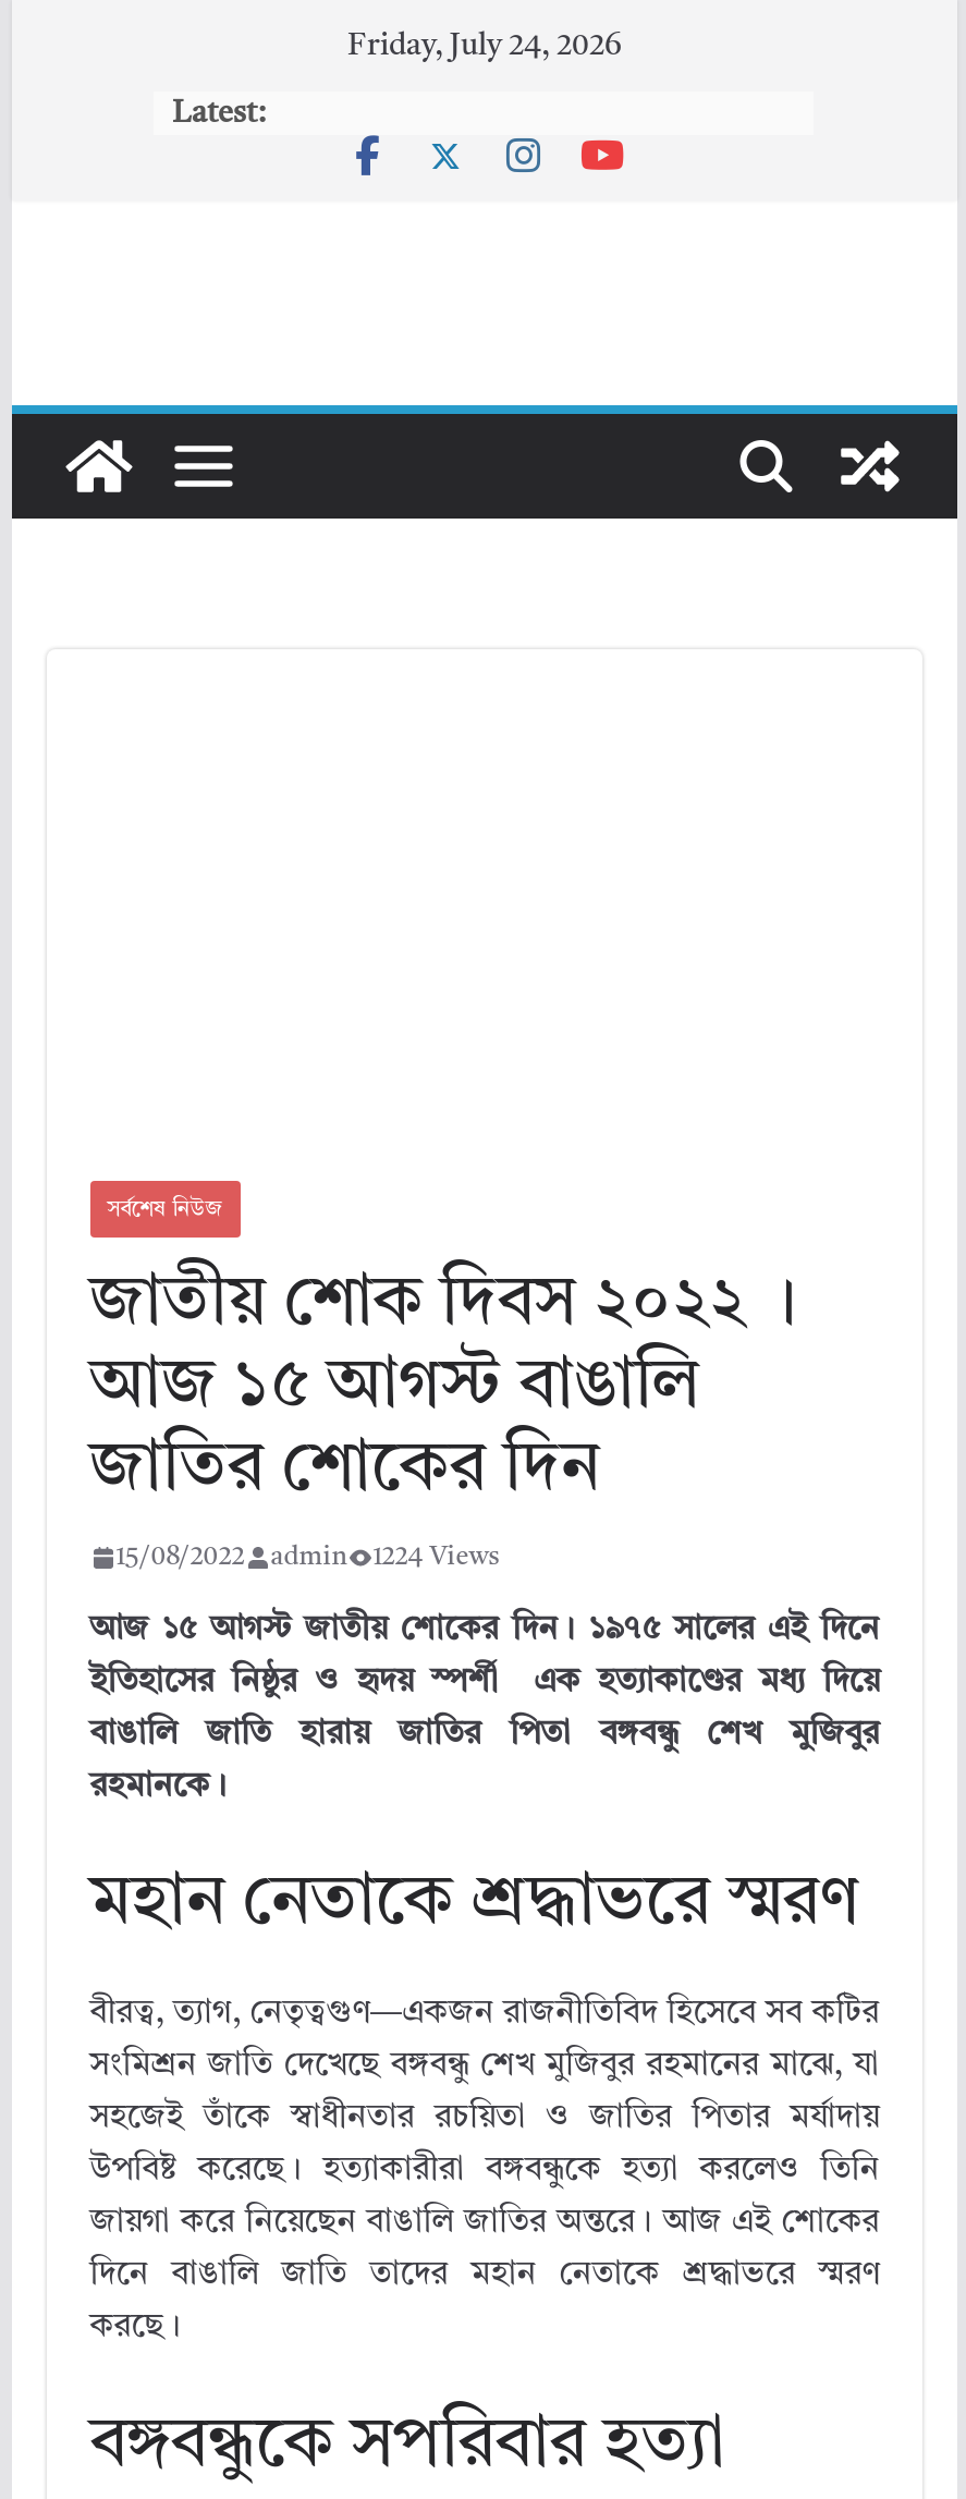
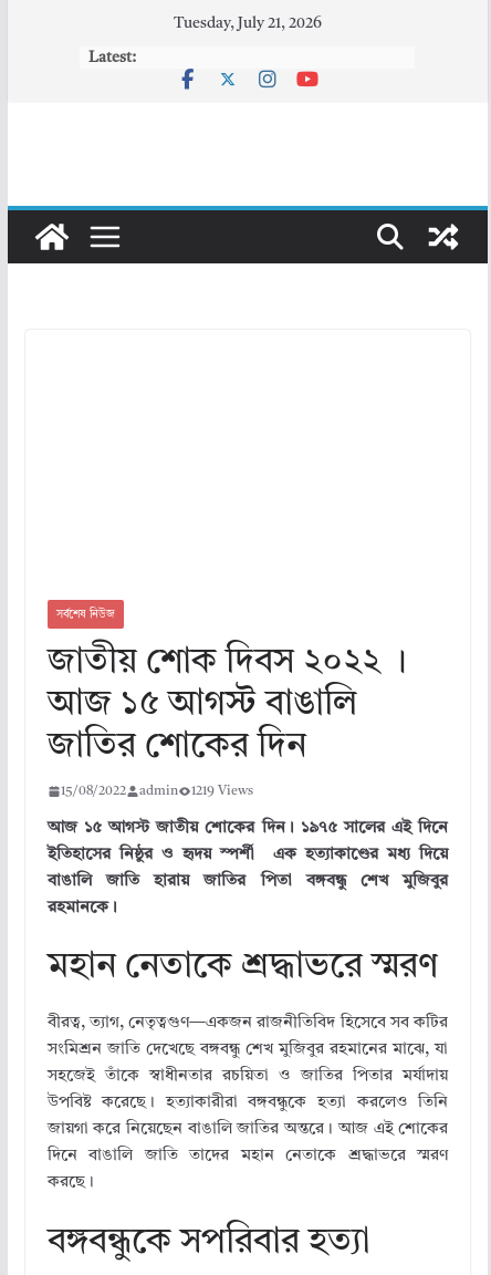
[347,31,622,61] Friday, July 24, 2026 -> [174,15,322,31] Tuesday, July 21, 2026
[116,1544,499,1570] 15/08/2022 admin 1224 Views -> [60,784,253,798] 15/08/2022 admin 1219 Views

